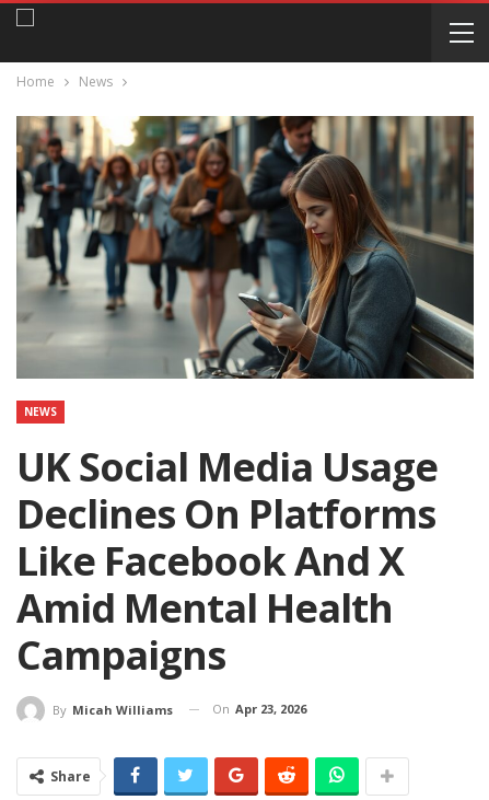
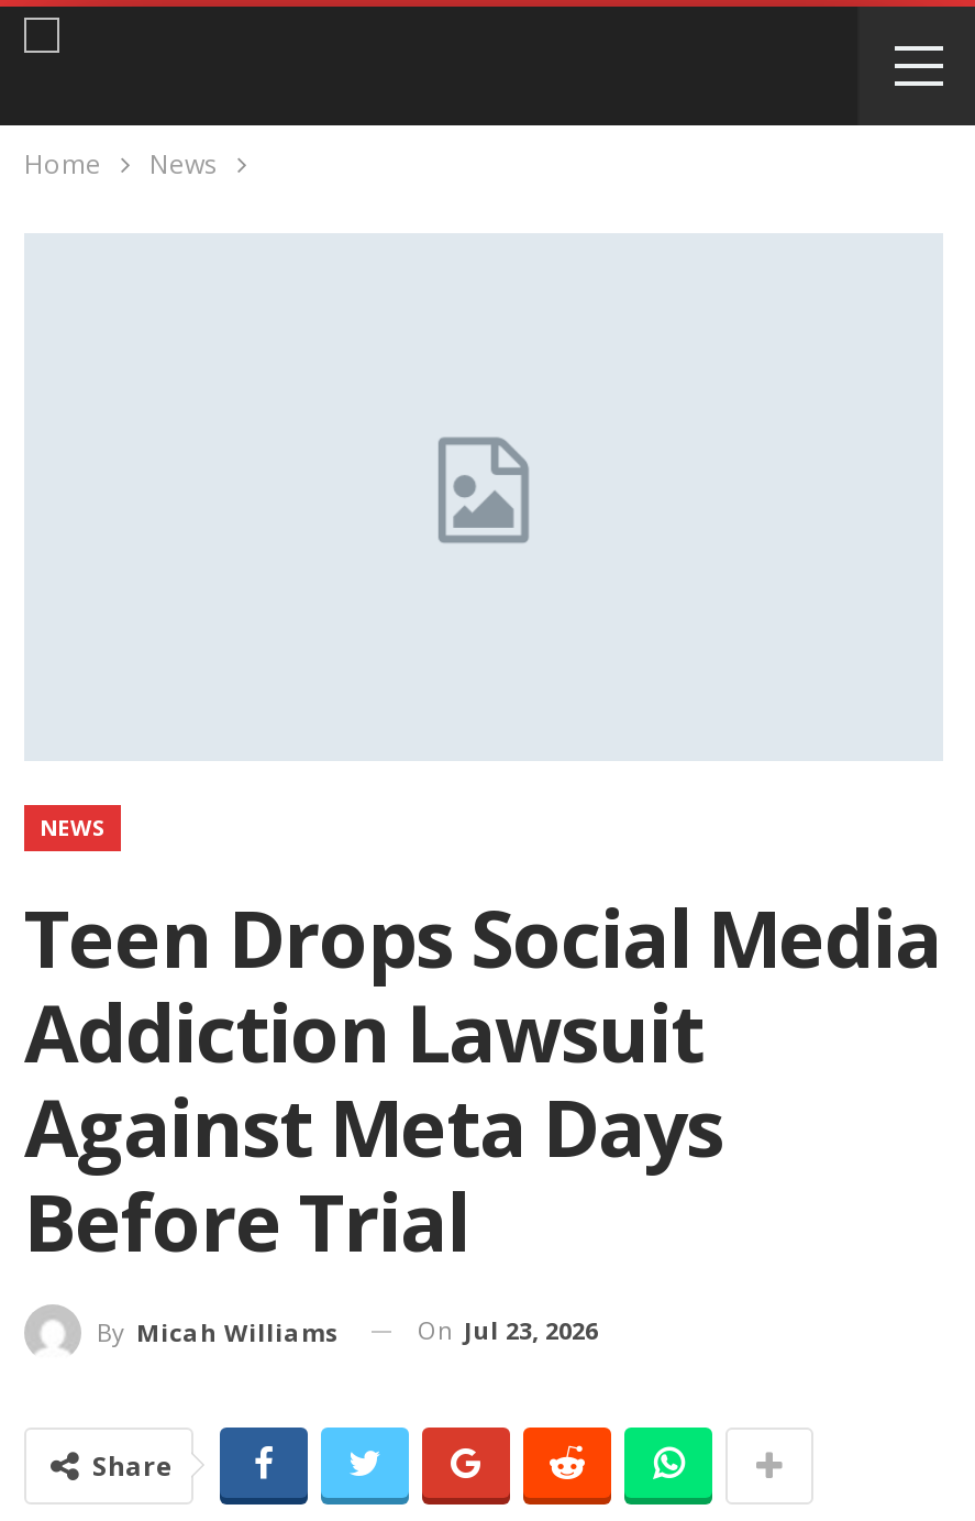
[15,115,475,380] [image] -> none
[16,440,438,681] UK Social Media Usage | Declines On Platforms | Like Facebook And X | Amid Mental Health | Campaigns -> [24,883,941,1275] Teen Drops Social Media | Addiction Lawsuit | Against Meta Days | Before Trial
[212,700,306,716] On Apr 23, 2026 -> [418,1312,598,1345] On Jul 23, 2026

